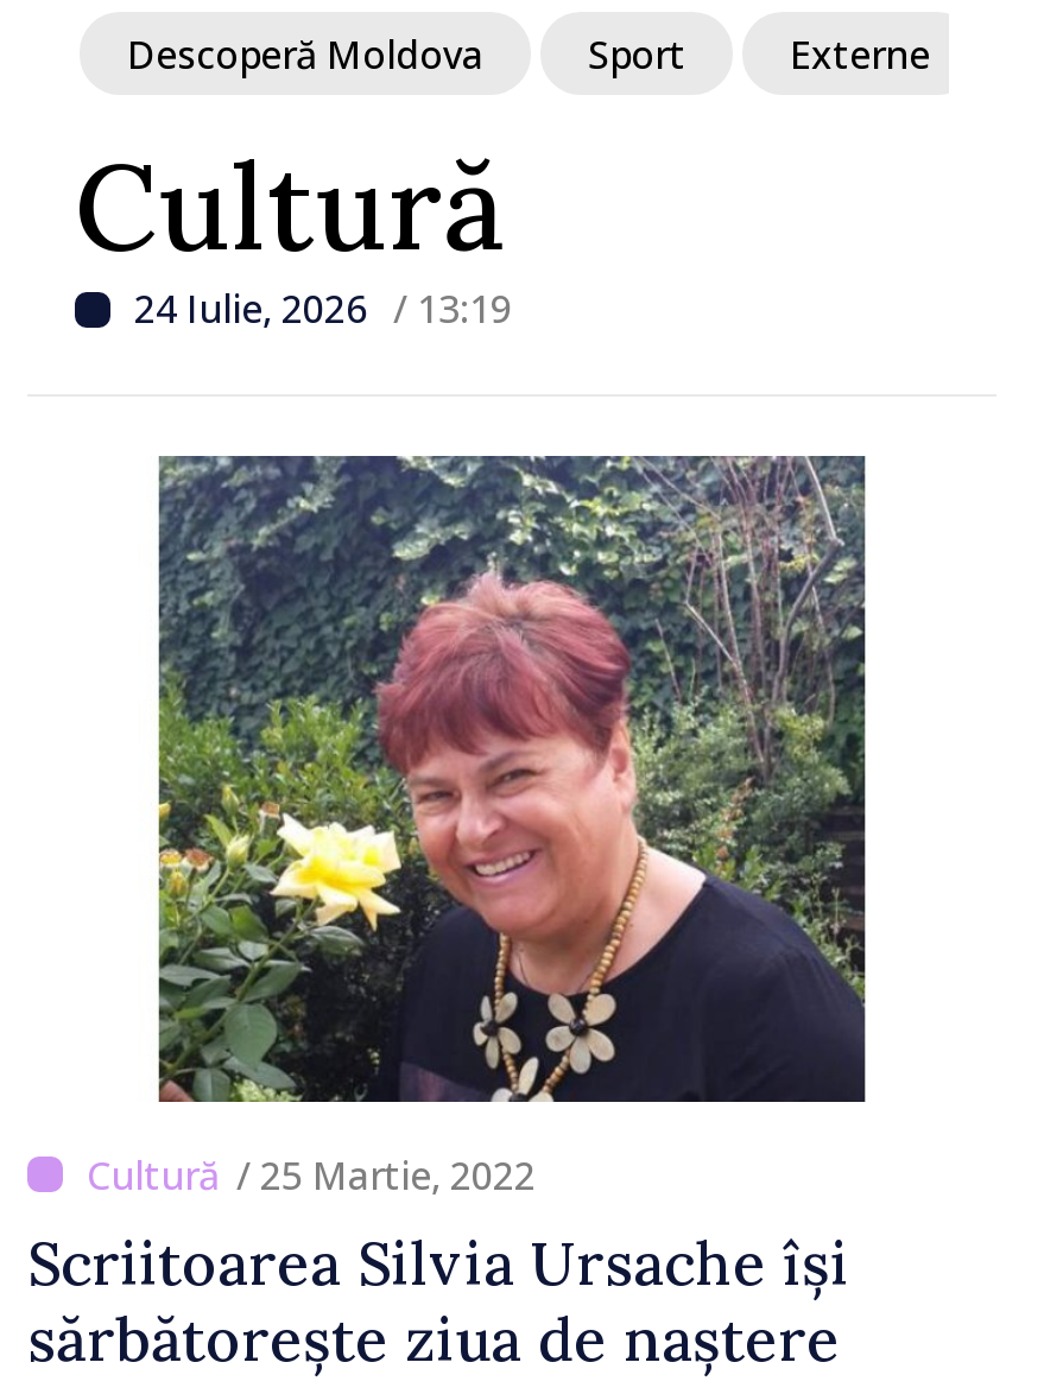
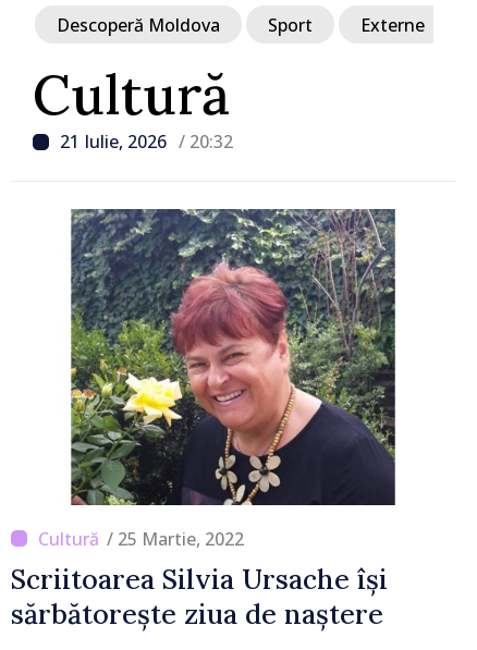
[134,283,512,335] 24 Iulie, 2026 / 13:19 -> [60,130,233,154] 21 Iulie, 2026 / 20:32

